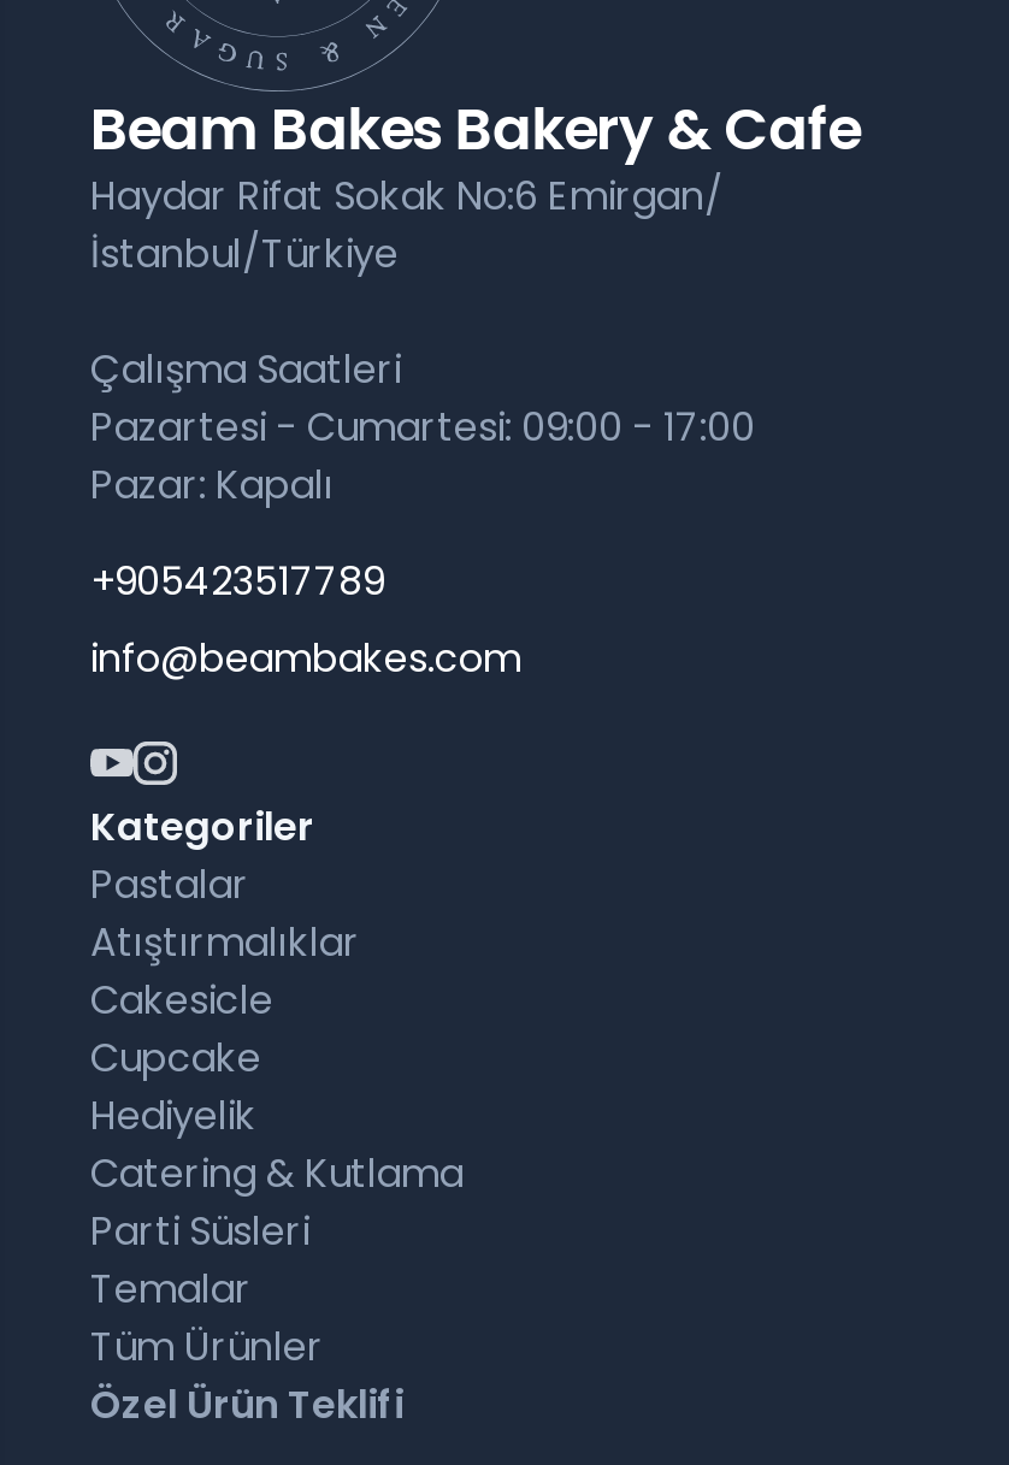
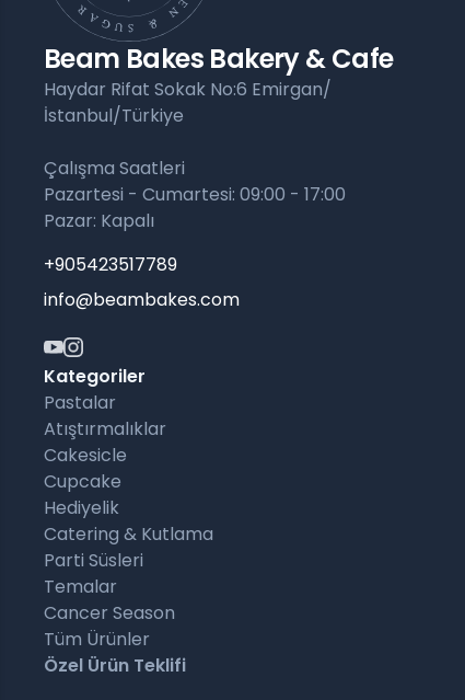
none -> [44,600,175,626] Cancer Season

